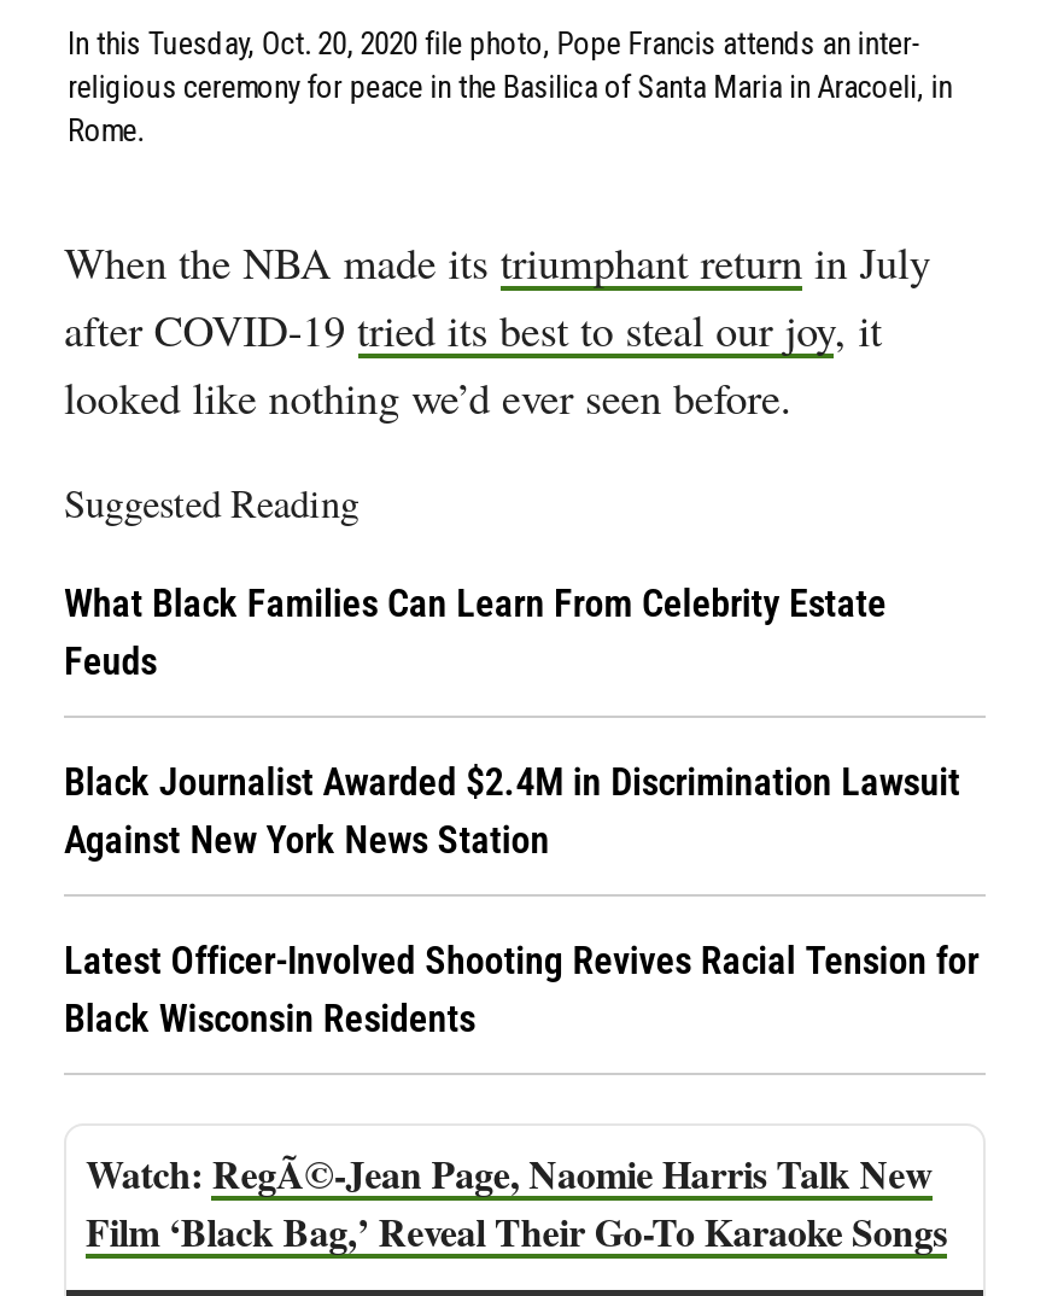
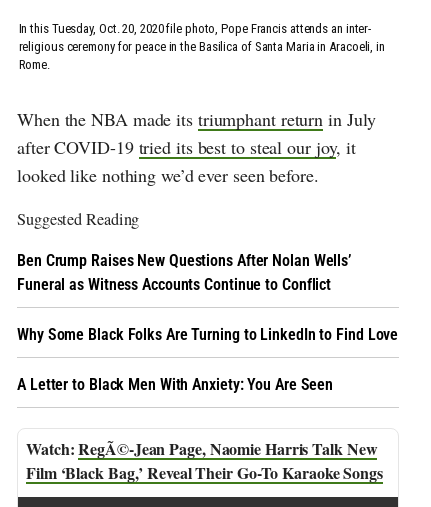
[64,581,886,685] What Black Families Can Learn From Celebrity Estate | Feuds -> [17,251,351,294] Ben Crump Raises New Questions After Nolan Wells’ | Funeral as Witness Accounts Continue to Conflict
[64,759,960,863] Black Journalist Awarded $2.4M in Discrimination Lawsuit | Against New York News Station -> [17,325,398,344] Why Some Black Folks Are Turning to LinkedIn to Find Love
[64,938,979,1042] Latest Officer-Involved Shooting Revives Racial Tension for | Black Wisconsin Residents -> [17,375,333,394] A Letter to Black Men With Anxiety: You Are Seen

